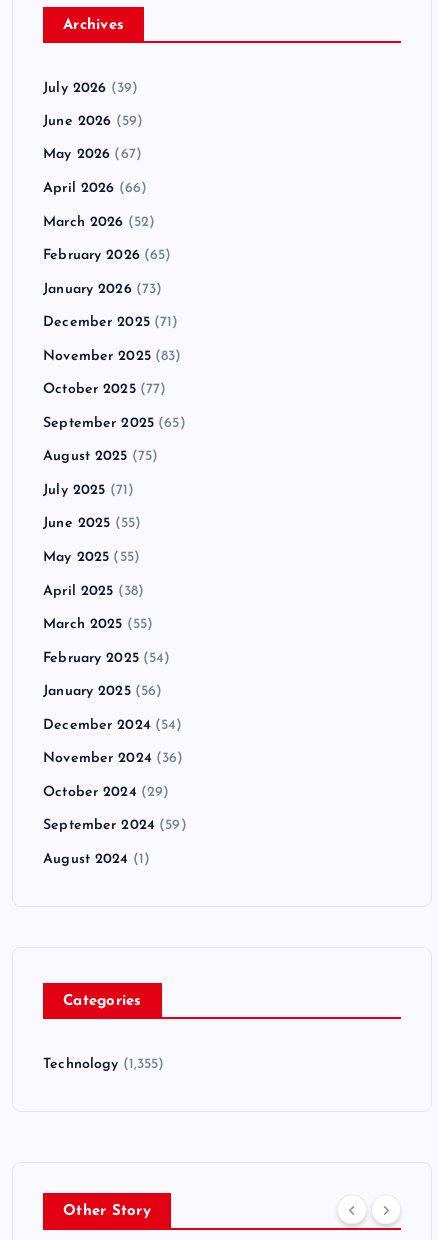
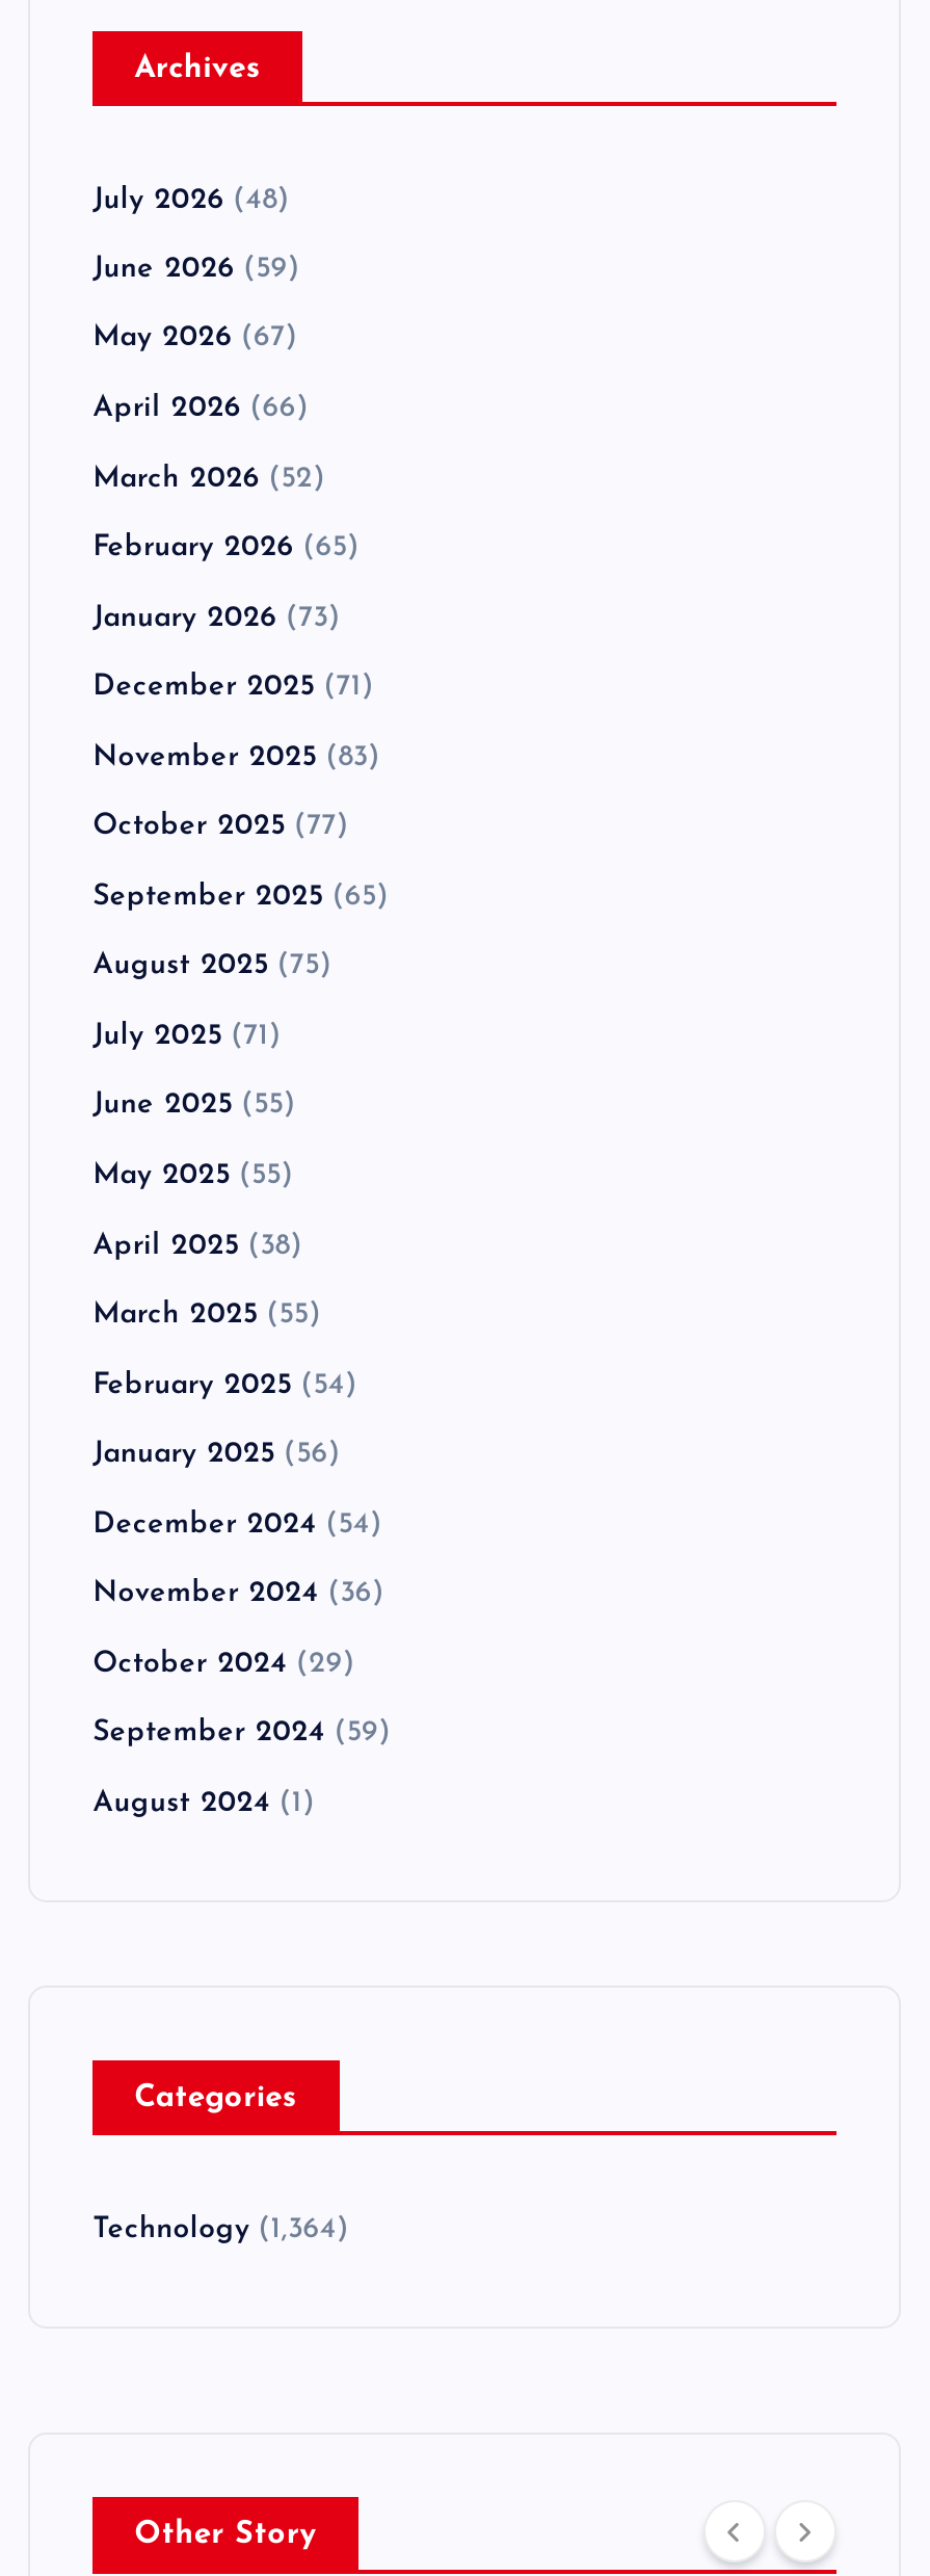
[43,81,138,96] July 2026 (39) -> [93,184,290,215] July 2026 (48)
[43,1057,165,1072] Technology (1,355) -> [93,2215,349,2246] Technology (1,364)

